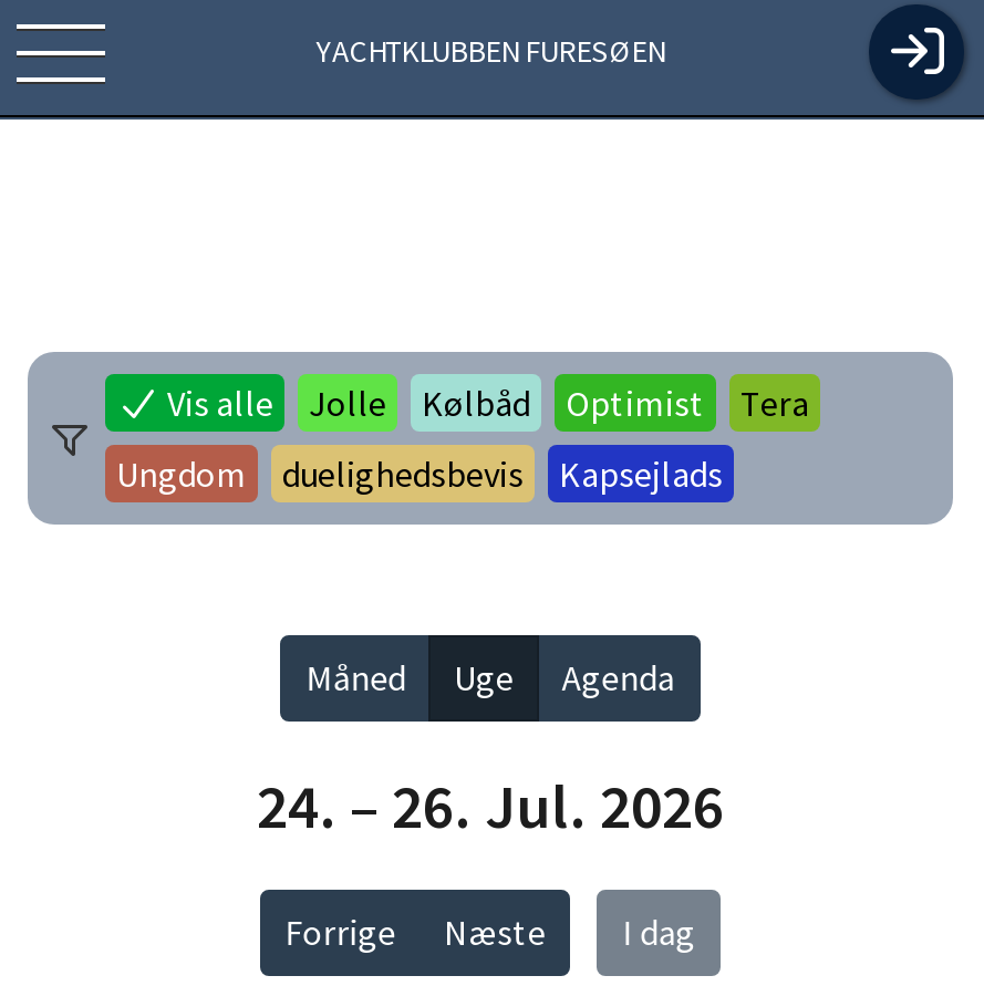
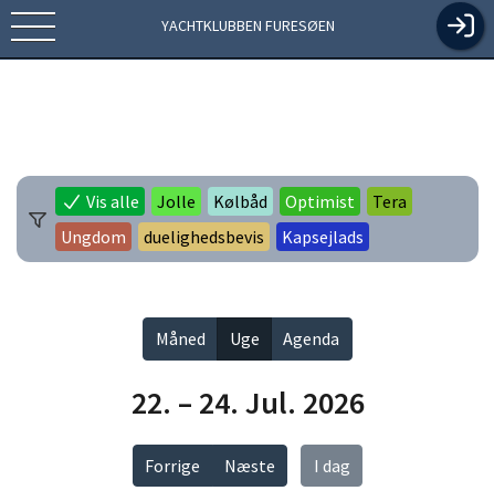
[257,765,724,845] 24. – 26. Jul. 2026 -> [131,382,364,422] 22. – 24. Jul. 2026

